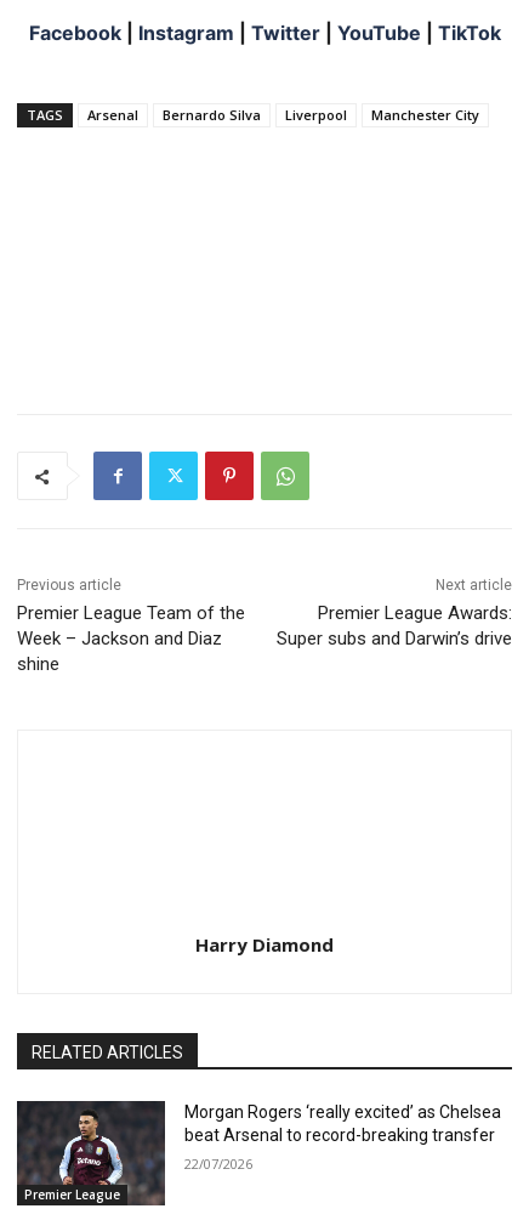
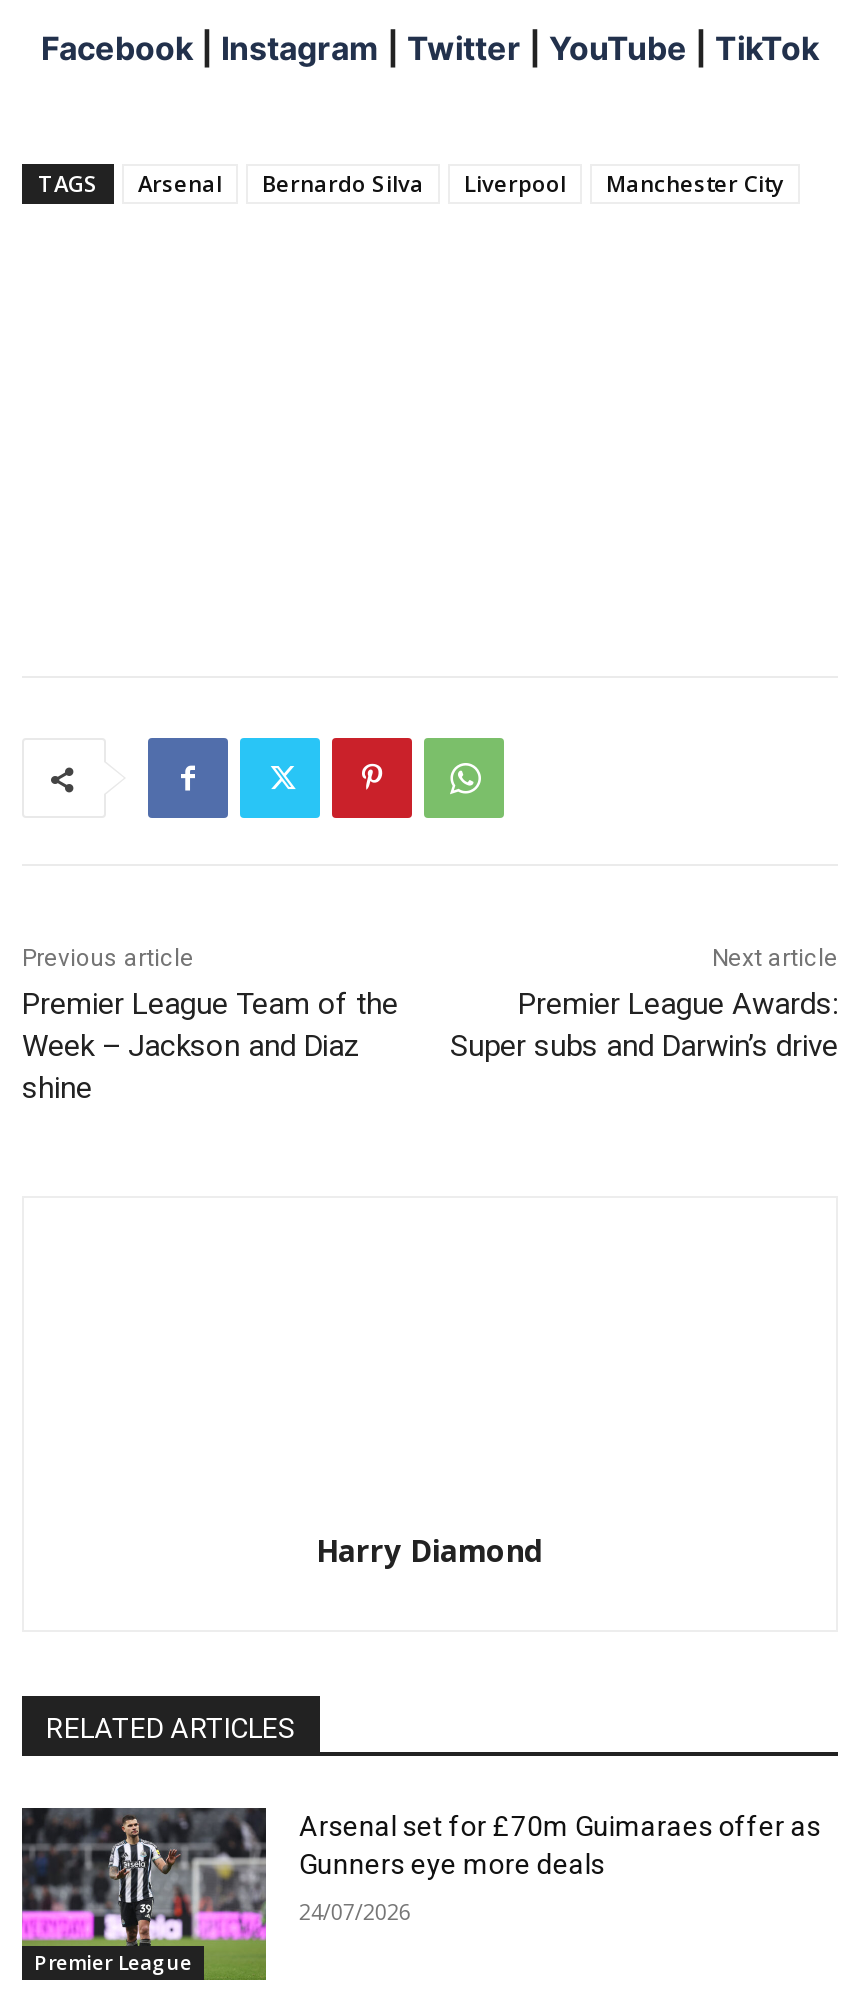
[16,1102,502,1205] [image] | Morgan Rogers ‘really excited’ as Chelsea | beat Arsenal to record-breaking transfer -> [20,1808,821,1980] [image] | Arsenal set for £70m Guimaraes offer as | Gunners eye more deals
[185,1154,253,1173] 22/07/2026 -> [299,1896,411,1926] 24/07/2026

